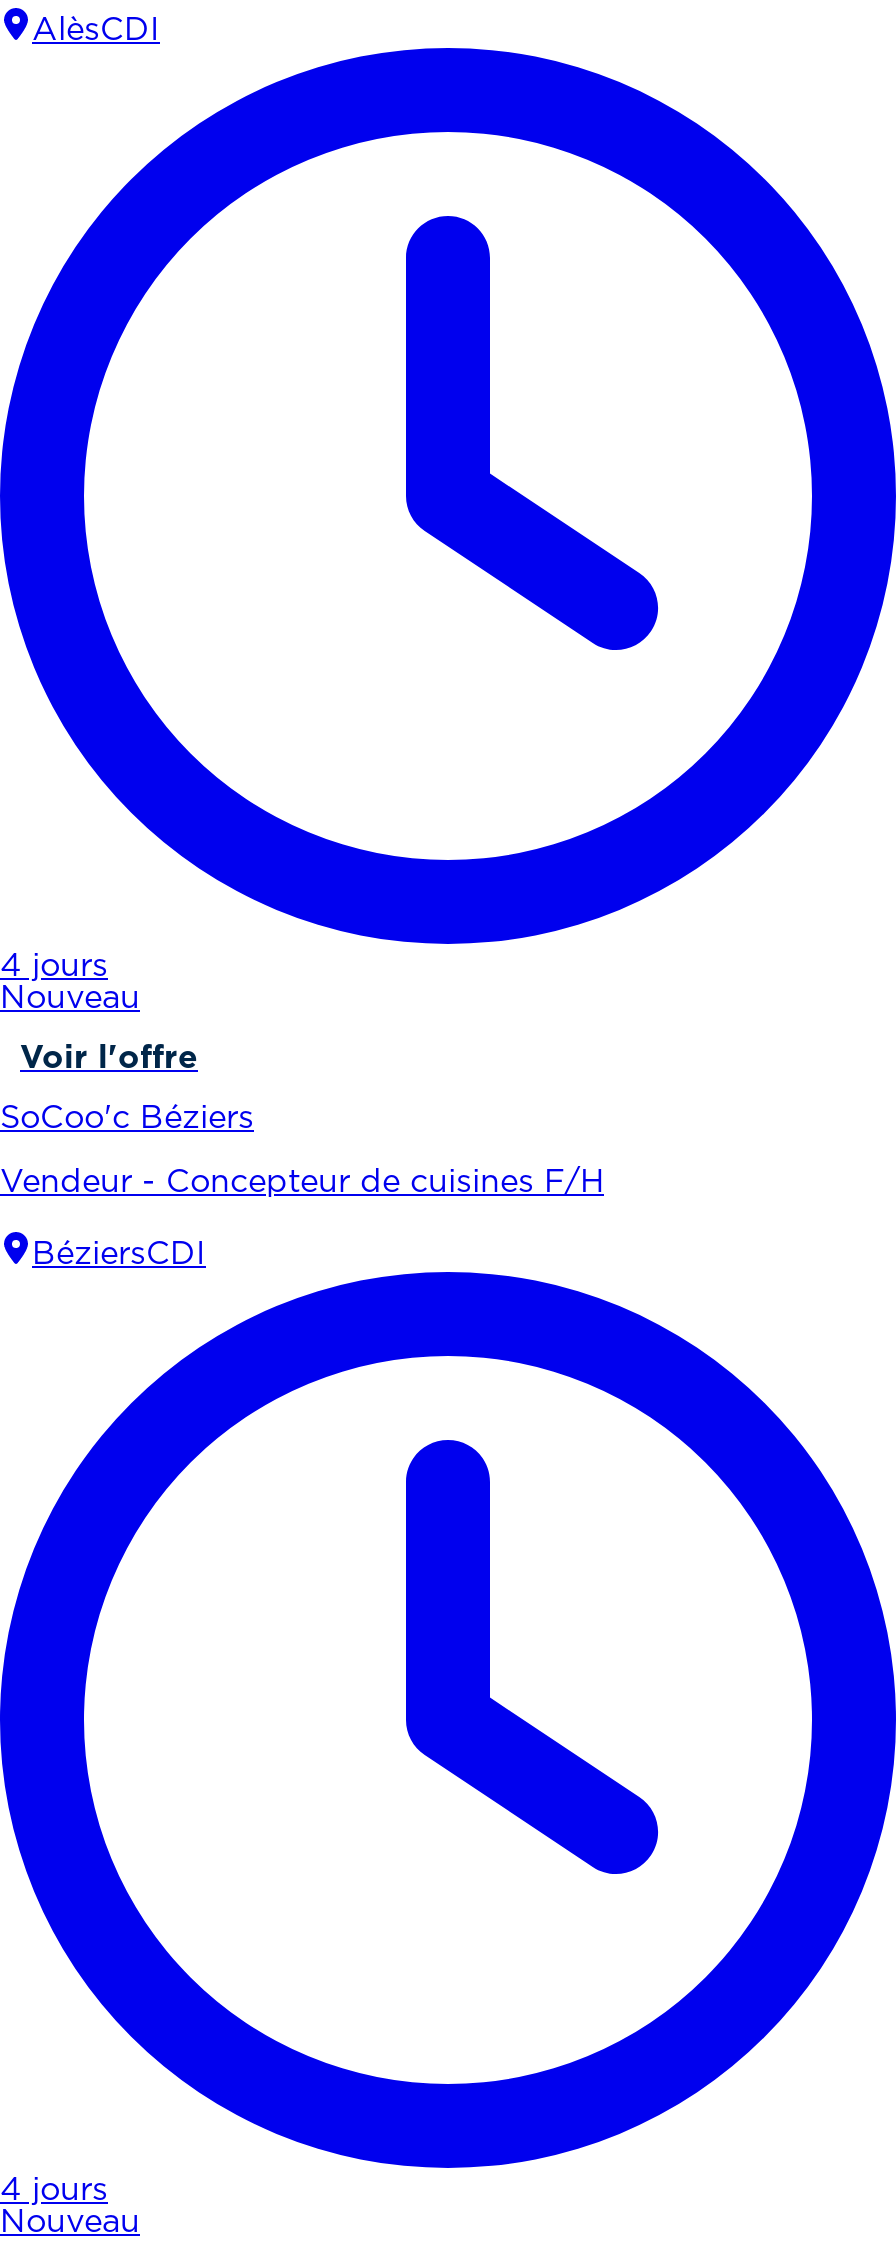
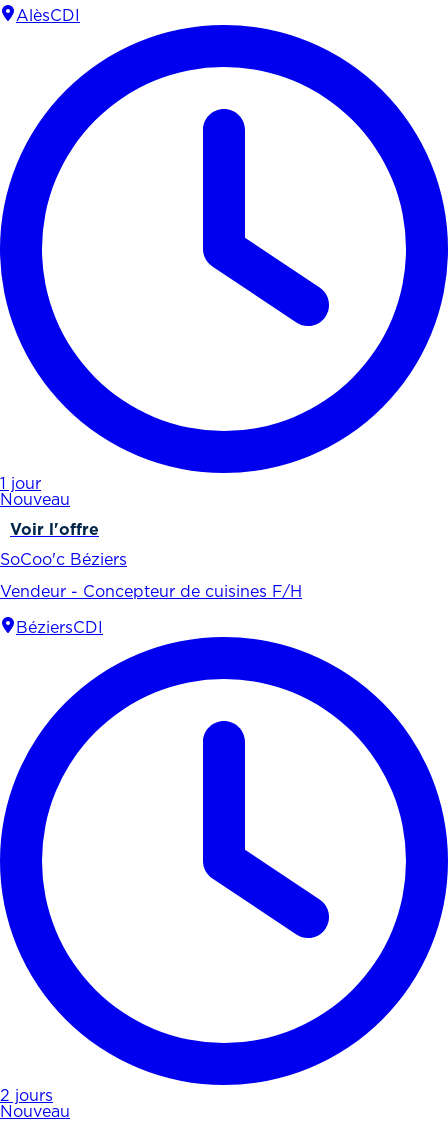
[0,953,108,983] 4 jours -> [0,477,41,492] 1 jour
[0,2177,108,2207] 4 jours -> [0,1089,53,1104] 2 jours

